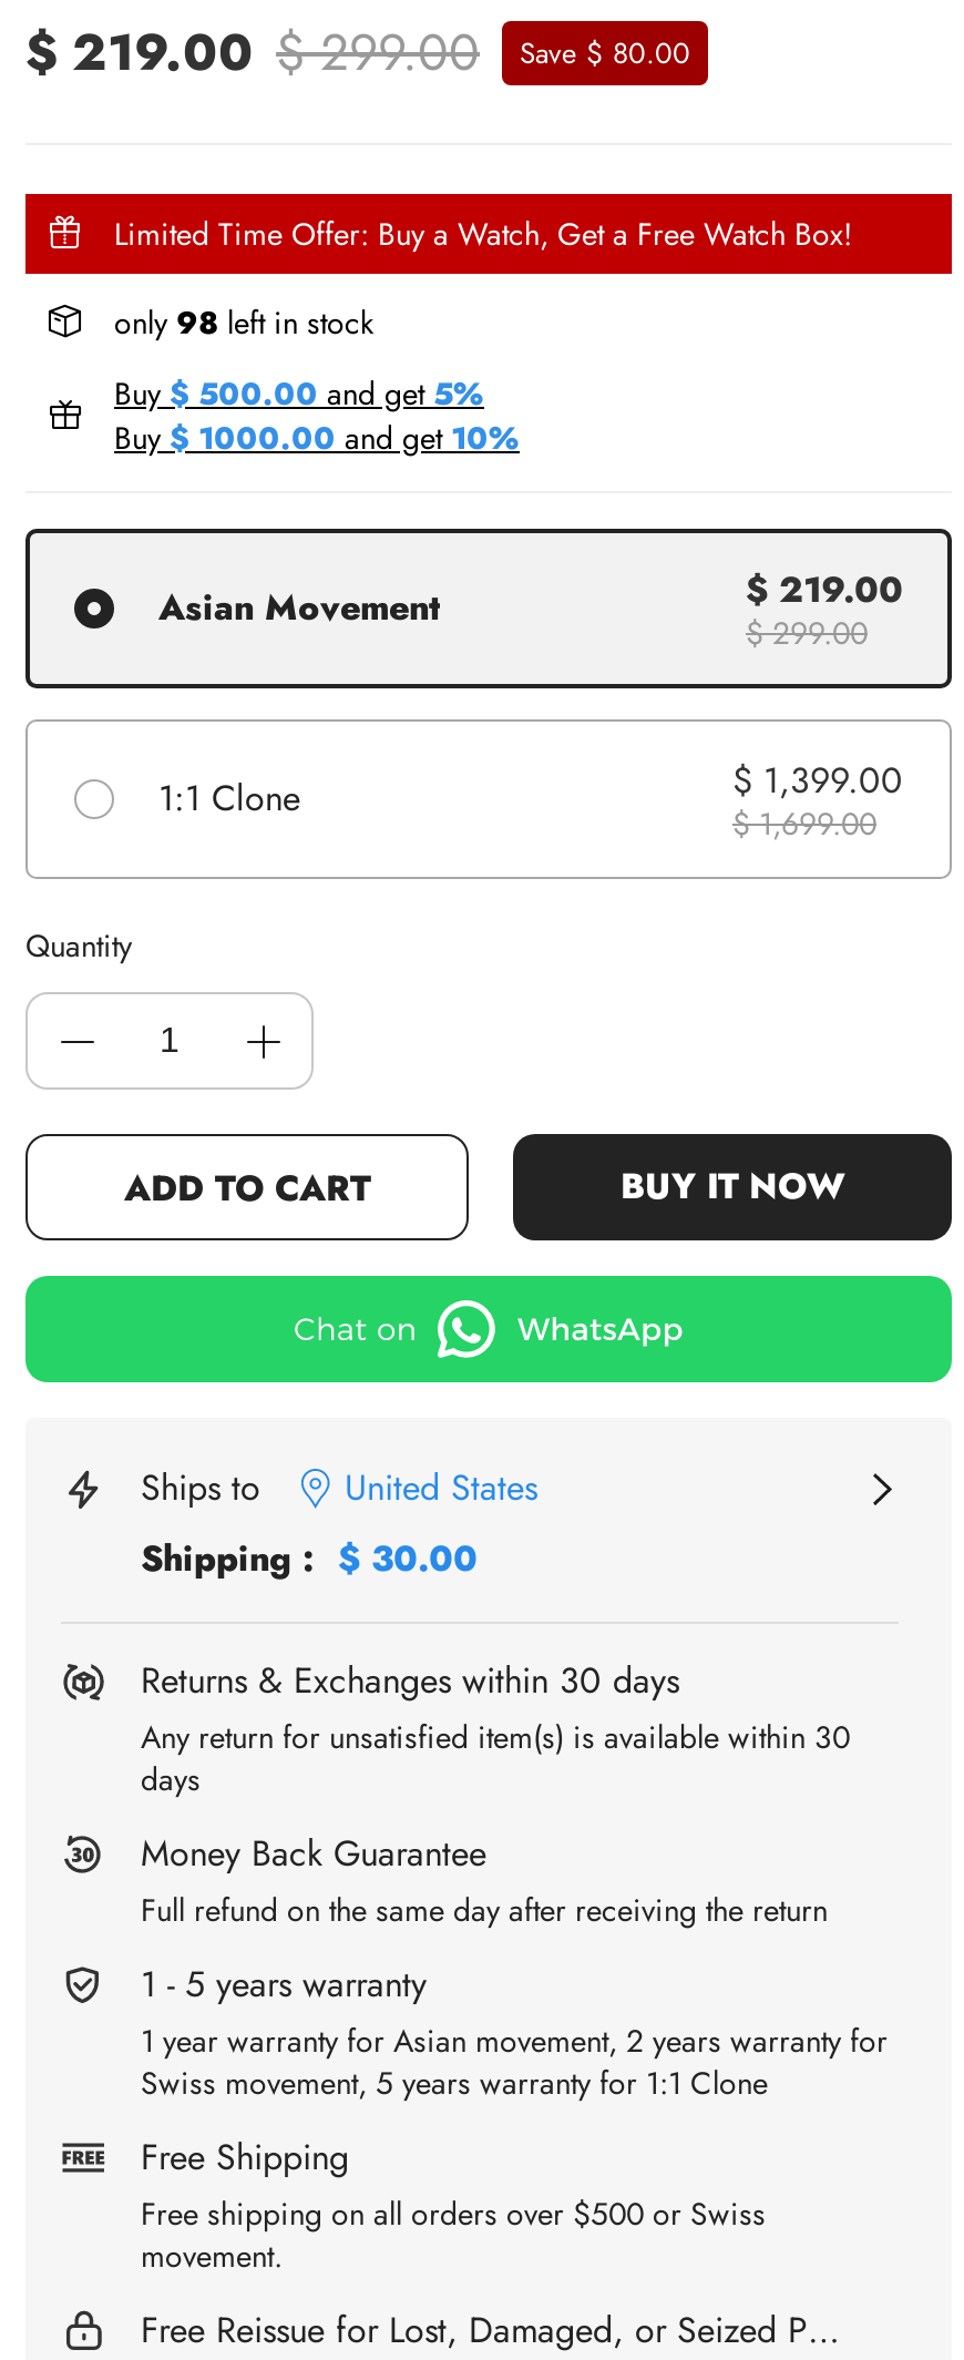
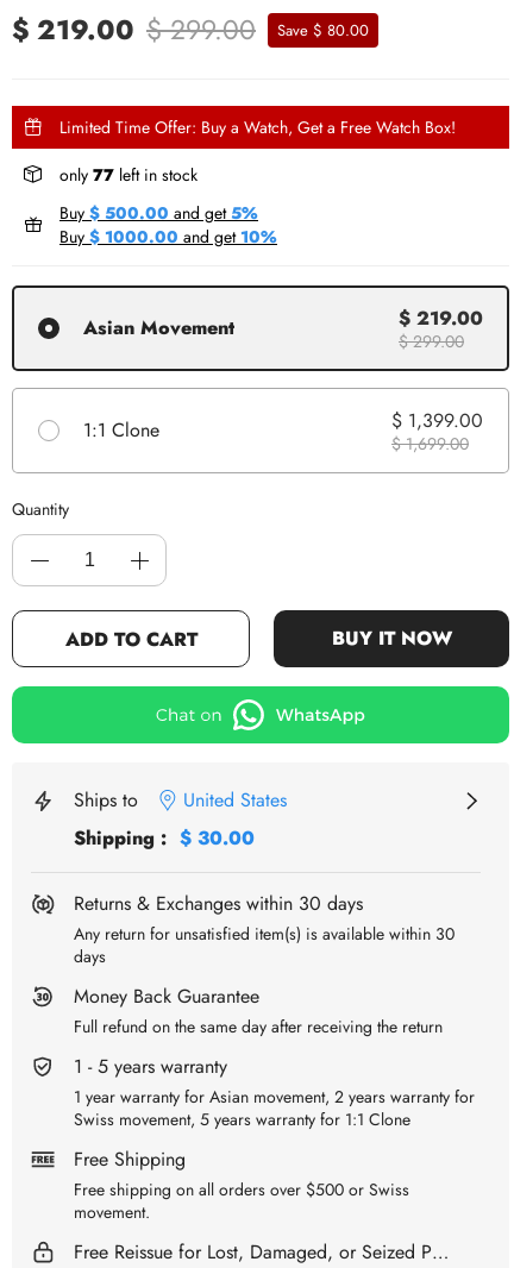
[114,300,373,345] only 98 left in stock -> [59,163,198,187] only 77 left in stock

